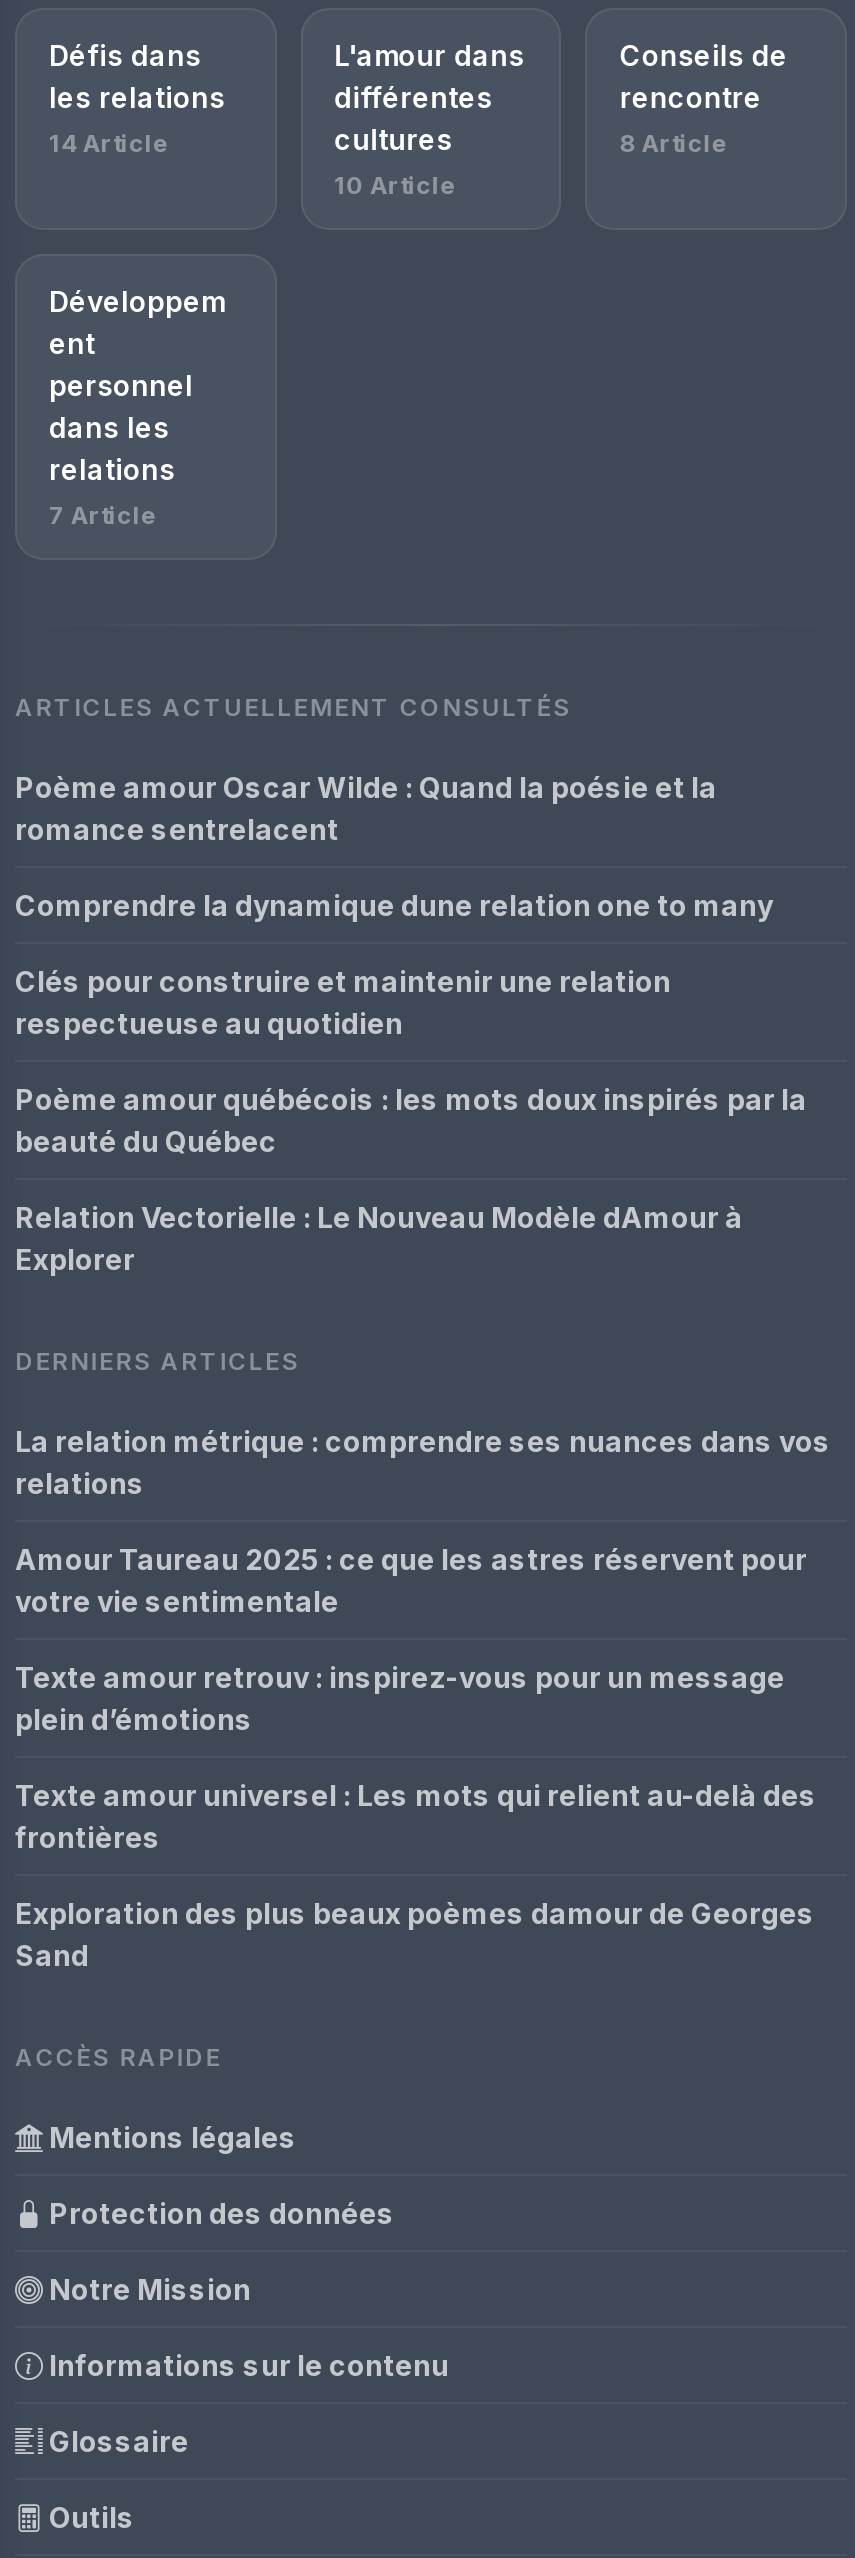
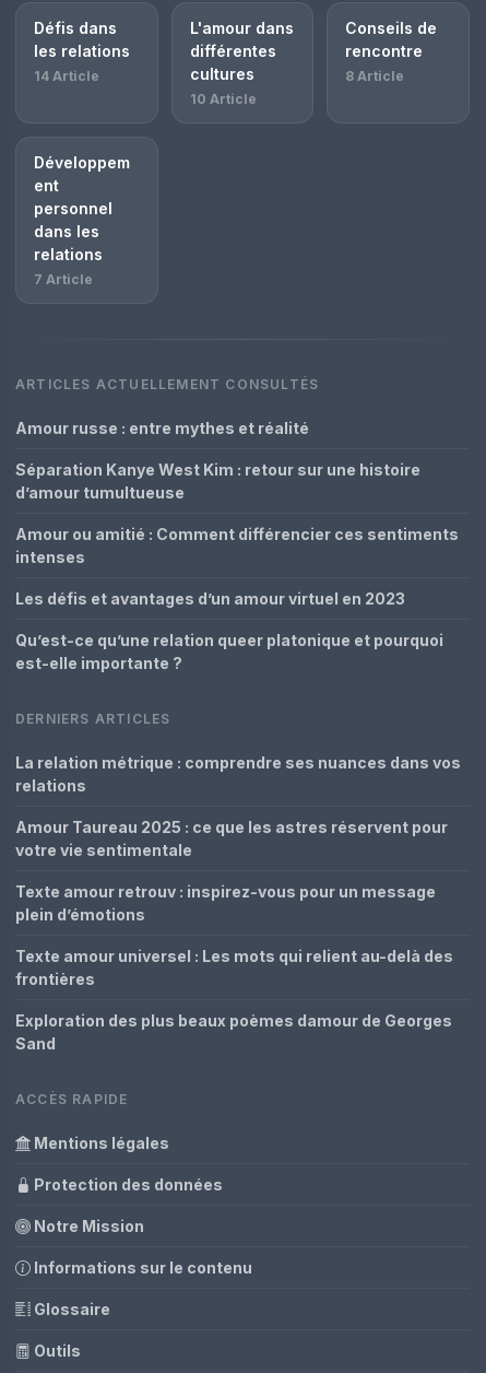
[15,770,717,846] Poème amour Oscar Wilde : Quand la poésie et la | romance sentrelacent -> [15,419,309,437] Amour russe : entre mythes et réalité
[15,888,773,922] Comprendre la dynamique dune relation one to many -> [15,460,420,502] Séparation Kanye West Kim : retour sur une histoire | d’amour tumultueuse
[15,964,671,1040] Clés pour construire et maintenir une relation | respectueuse au quotidien -> [15,525,459,566] Amour ou amitié : Comment différencier ces sentiments | intenses
[15,1082,807,1158] Poème amour québécois : les mots doux inspirés par la | beauté du Québec -> [15,589,405,608] Les défis et avantages d’un amour virtuel en 2023
[15,1200,743,1276] Relation Vectorielle : Le Nouveau Modèle dAmour à | Explorer -> [15,631,443,672] Qu’est-ce qu’une relation queer platonique et pourquoi | est-elle importante ?

